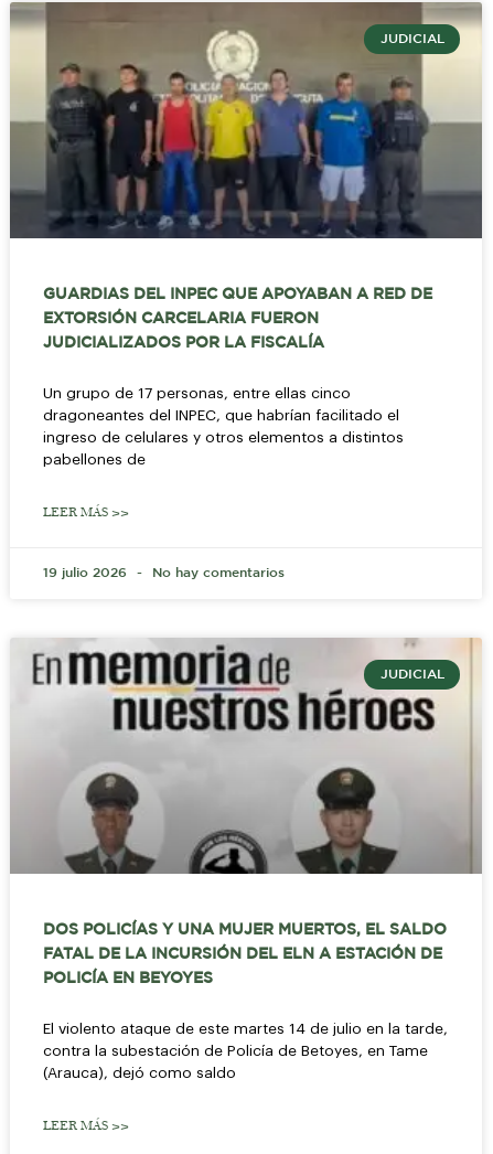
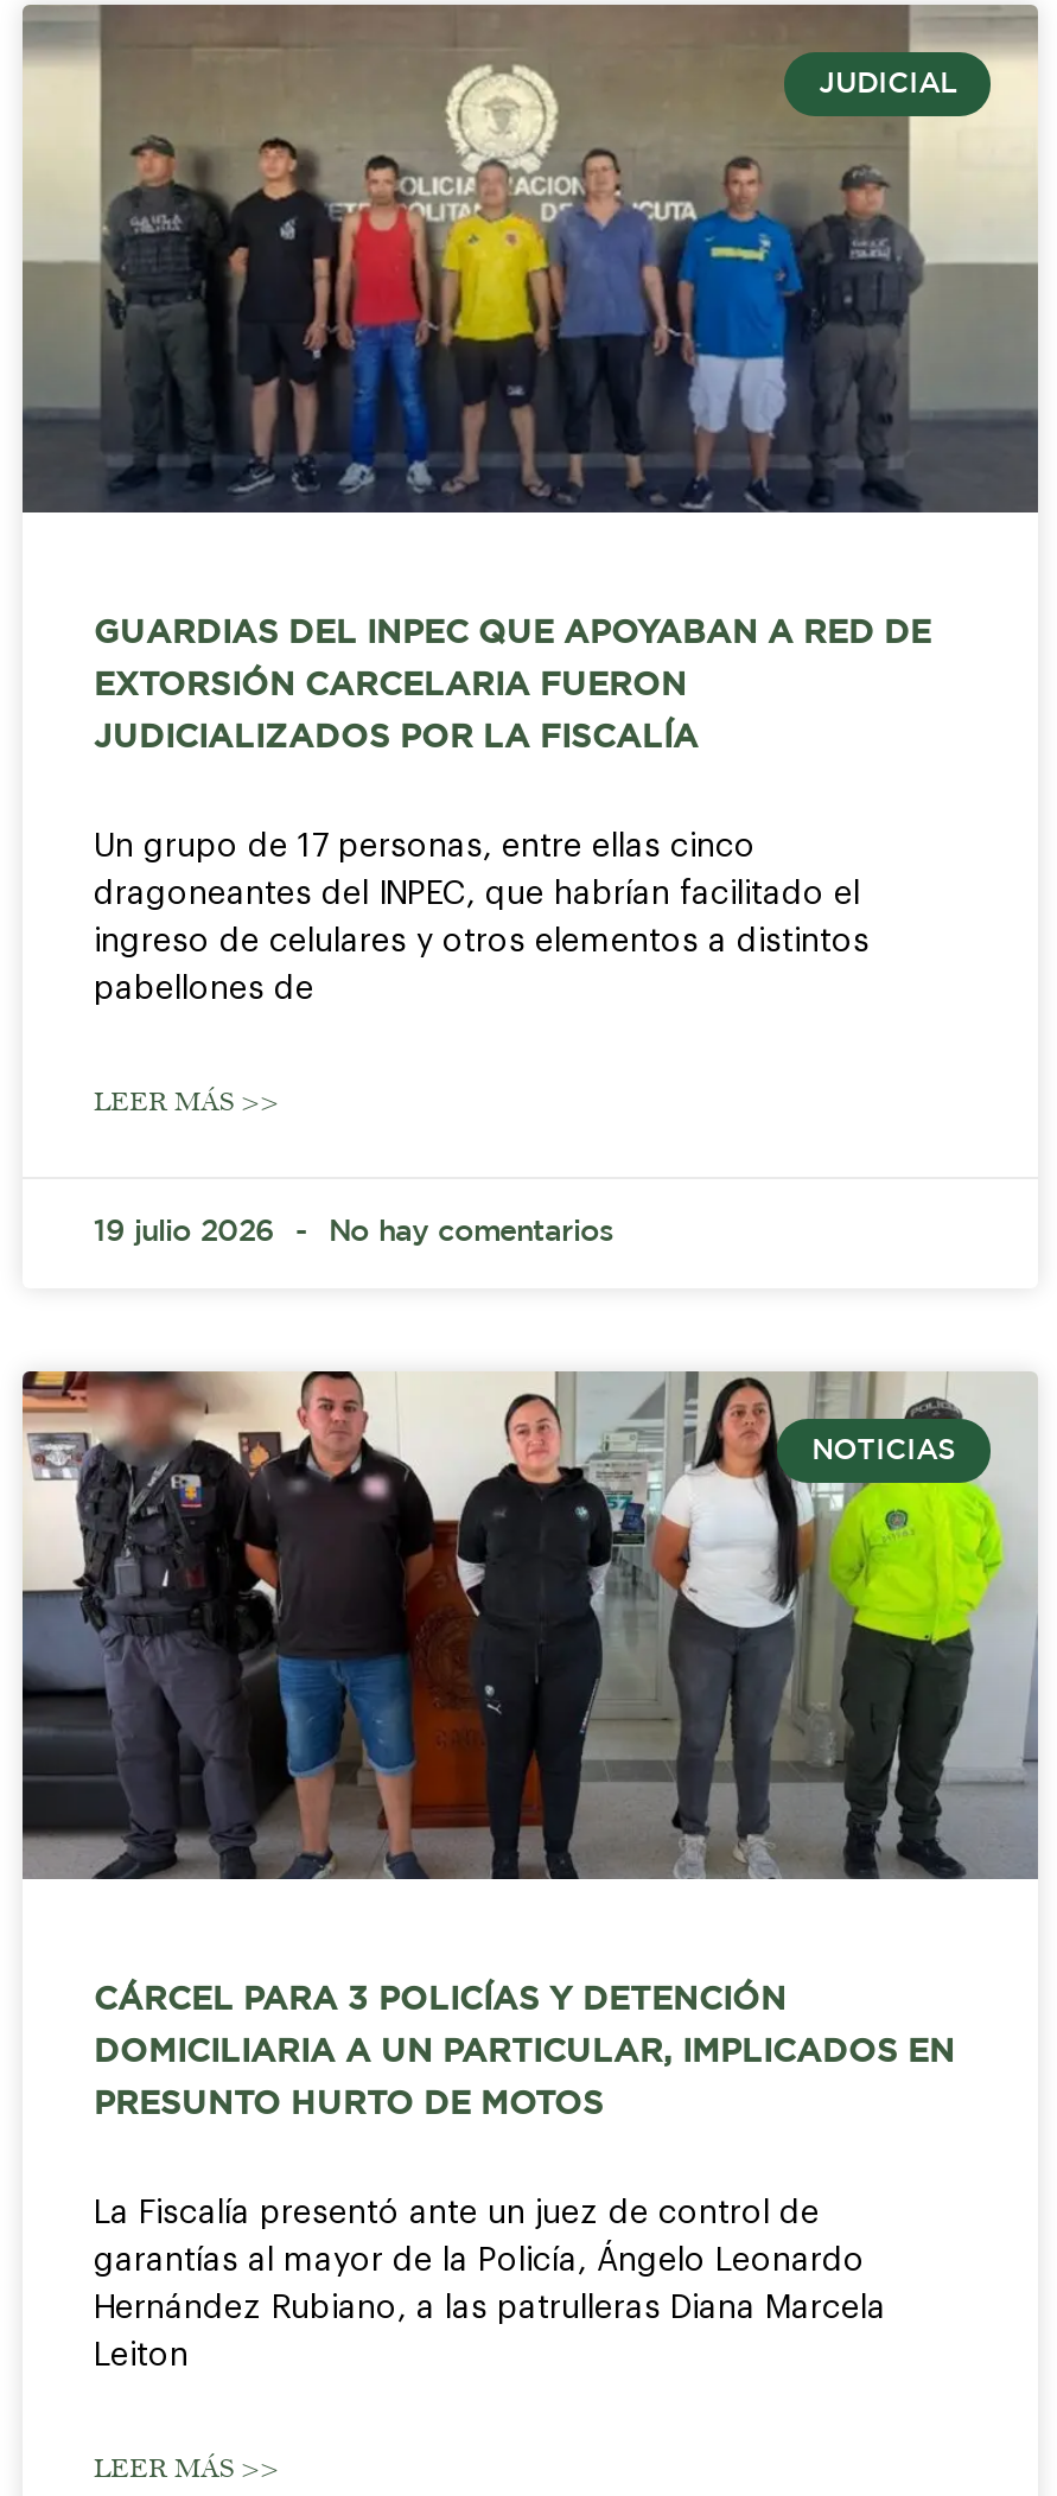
[11,638,481,875] [image] | JUDICIAL -> [20,1369,1038,1879] [image] | NOTICIAS
[43,924,447,986] DOS POLICÍAS Y UNA MUJER MUERTOS, EL SALDO | FATAL DE LA INCURSIÓN DEL ELN A ESTACIÓN DE | POLICÍA EN BEYOYES -> [94,1987,955,2119] CÁRCEL PARA 3 POLICÍAS Y DETENCIÓN | DOMICILIARIA A UN PARTICULAR, IMPLICADOS EN | PRESUNTO HURTO DE MOTOS
[43,1022,448,1080] El violento ataque de este martes 14 de julio en la tarde, | contra la subestación de Policía de Betoyes, en Tame | (Arauca), dejó como saldo -> [94,2198,886,2371] La Fiscalía presentó ante un juez de control de | garantías al mayor de la Policía, Ángelo Leonardo | Hernández Rubiano, a las patrulleras Diana Marcela | Leiton

